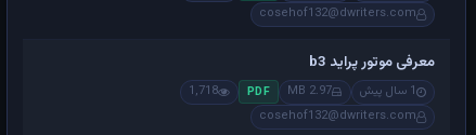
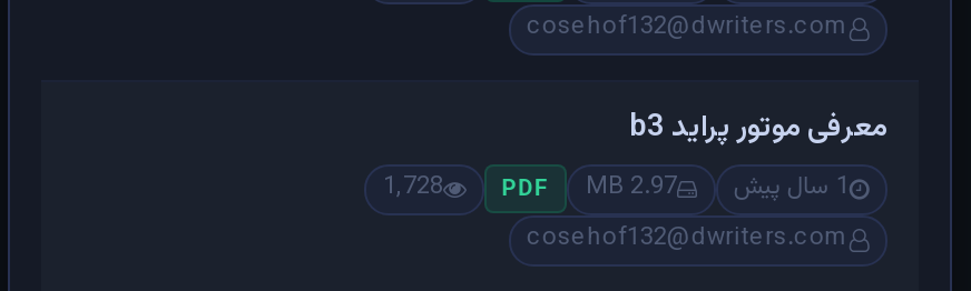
[189,82,270,101] 1,718 PDF -> [383,169,549,208] 1,728 PDF

